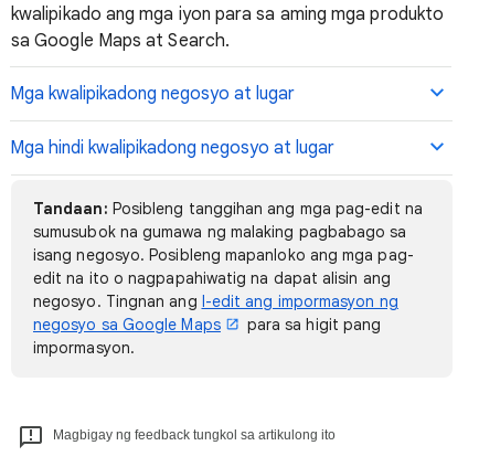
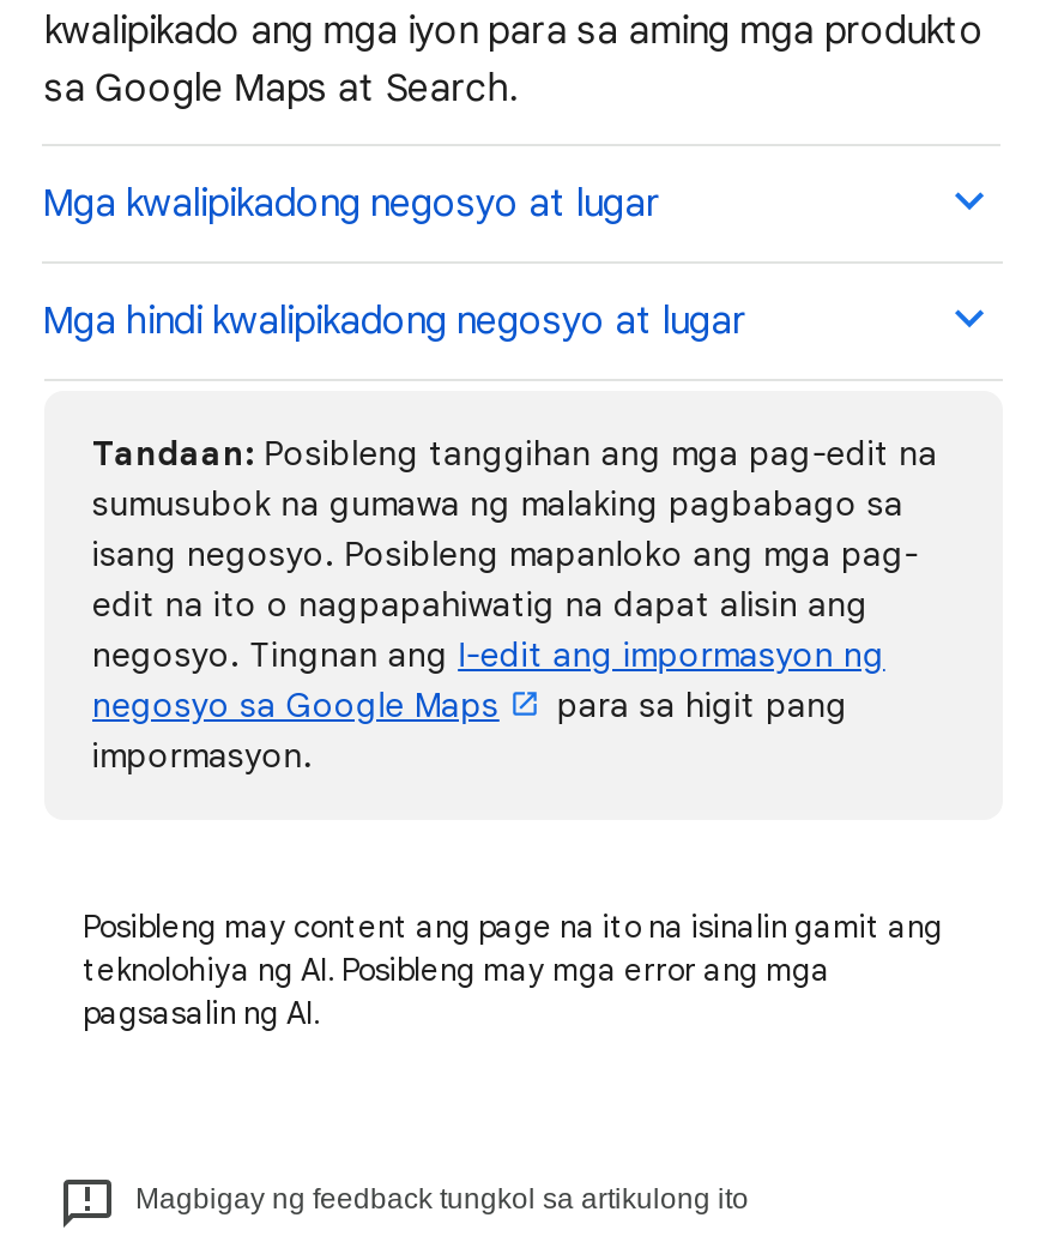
none -> [83,906,943,1033] Posibleng may content ang page na ito na isinalin gamit ang | teknolohiya ng AI. Posibleng may mga error ang mga | pagsasalin ng AI.

